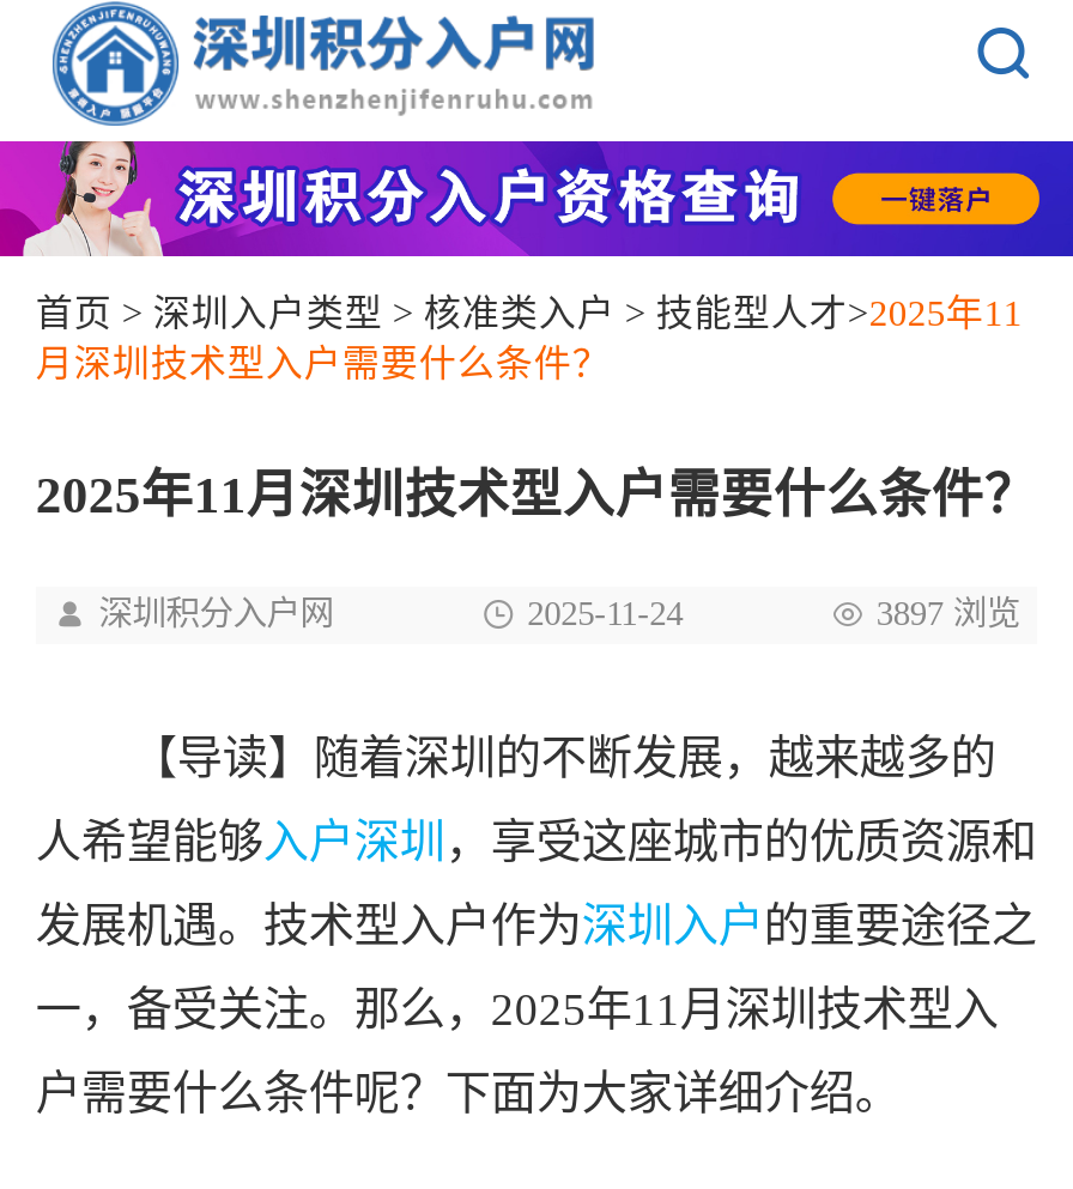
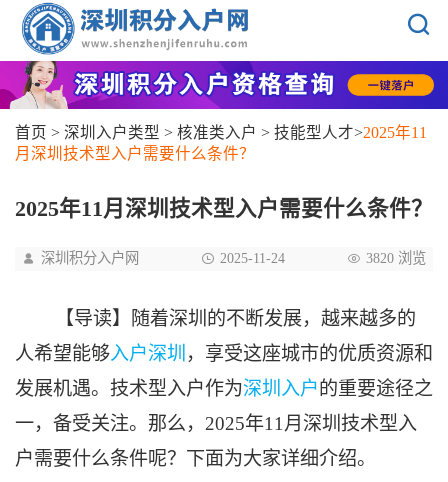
[876,594,1020,632] 3897 浏览 -> [366,250,426,266] 3820 浏览

